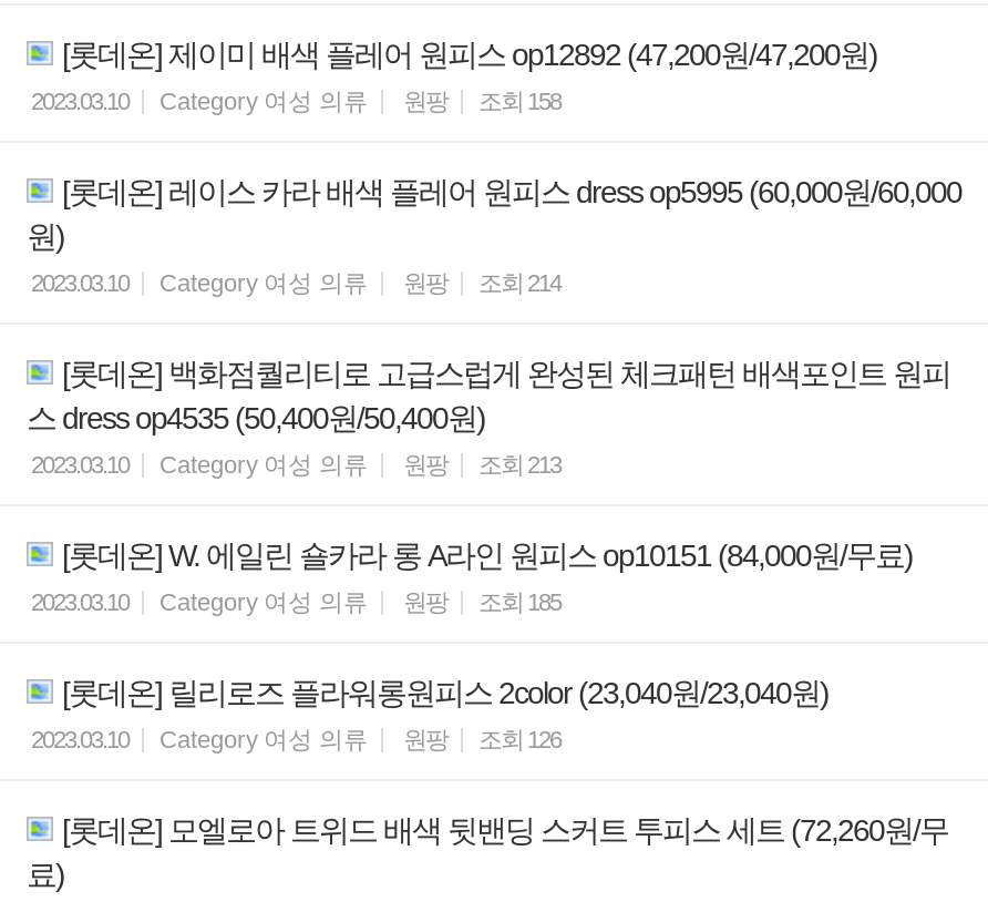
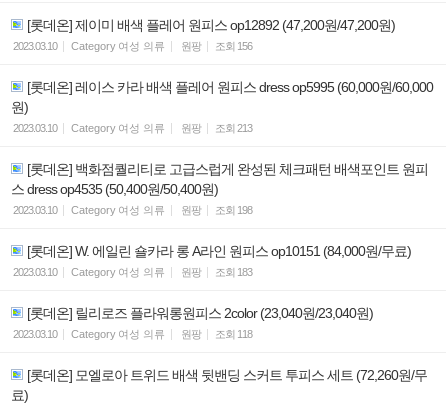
[31,87,560,114] 2023.03.10 Category 여성 의류 원팡 조회 158 -> [13,40,252,52] 2023.03.10 Category 여성 의류 원팡 조회 156
[31,269,560,295] 2023.03.10 Category 여성 의류 원팡 조회 214 -> [13,122,252,134] 2023.03.10 Category 여성 의류 원팡 조회 213
[31,451,560,477] 2023.03.10 Category 여성 의류 원팡 조회 213 -> [13,204,252,216] 2023.03.10 Category 여성 의류 원팡 조회 198
[31,588,560,615] 2023.03.10 Category 여성 의류 원팡 조회 185 -> [13,266,252,278] 2023.03.10 Category 여성 의류 원팡 조회 183
[31,725,560,752] 2023.03.10 Category 여성 의류 원팡 조회 126 -> [13,328,252,340] 2023.03.10 Category 여성 의류 원팡 조회 118

